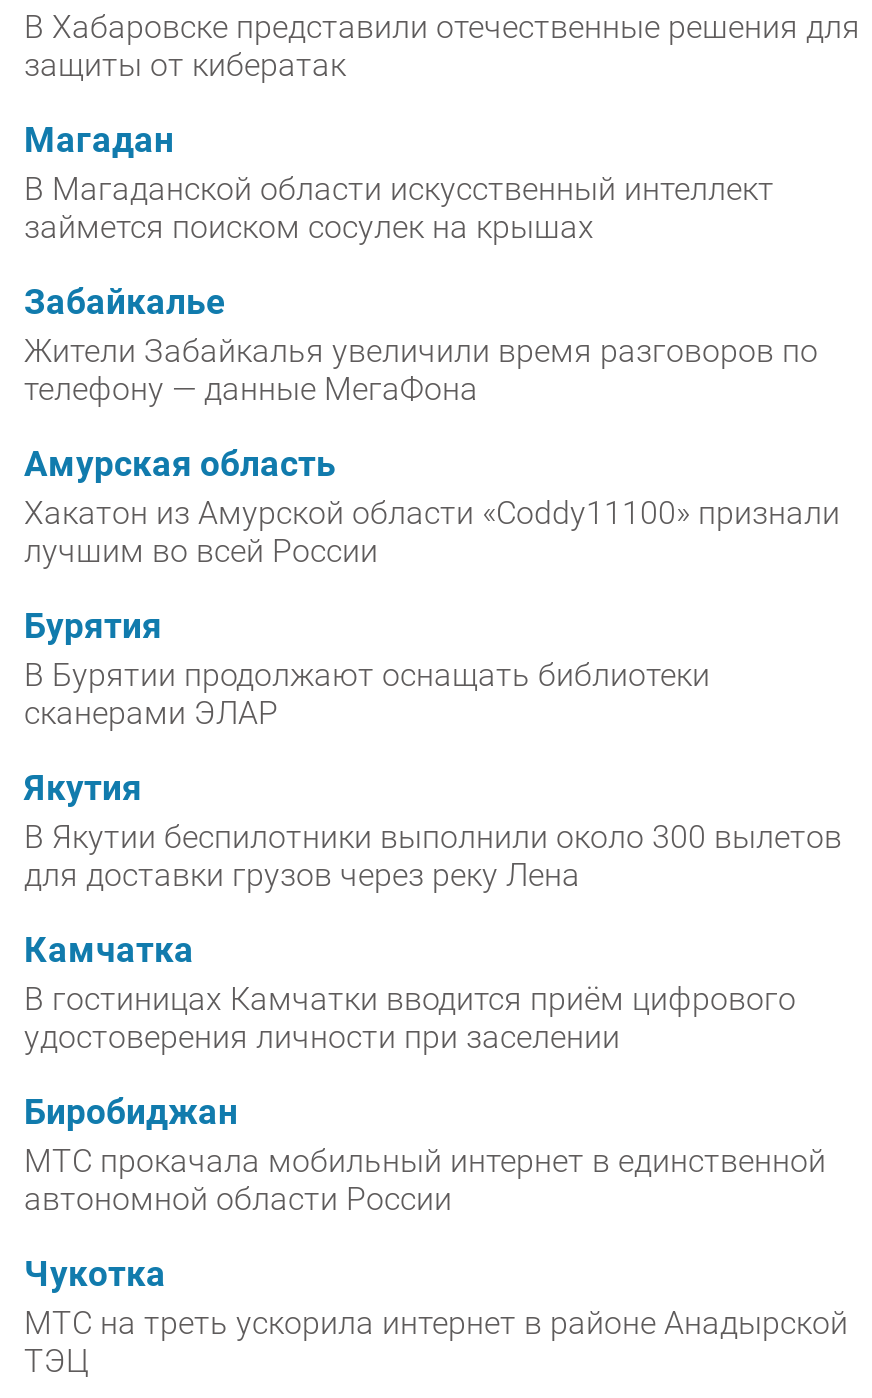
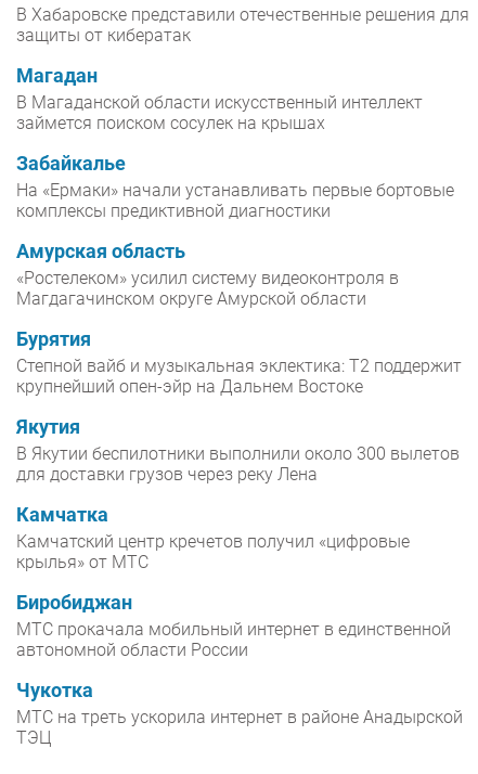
[24,331,818,407] Жители Забайкалья увеличили время разговоров по | телефону — данные МегаФона -> [16,179,454,221] На «Ермаки» начали устанавливать первые бортовые | комплексы предиктивной диагностики
[24,493,840,569] Хакатон из Амурской области «Coddy11100» признали | лучшим во всей России -> [16,267,399,308] «Ростелеком» усилил систему видеоконтроля в | Магдагачинском округе Амурской области
[24,655,710,731] В Бурятии продолжают оснащать библиотеки | сканерами ЭЛАР -> [16,355,462,396] Степной вайб и музыкальная эклектика: Т2 поддержит | крупнейший опен-эйр на Дальнем Востоке
[24,979,796,1055] В гостиницах Камчатки вводится приём цифрового | удостоверения личности при заселении -> [16,531,410,572] Камчатский центр кречетов получил «цифровые | крылья» от МТС

